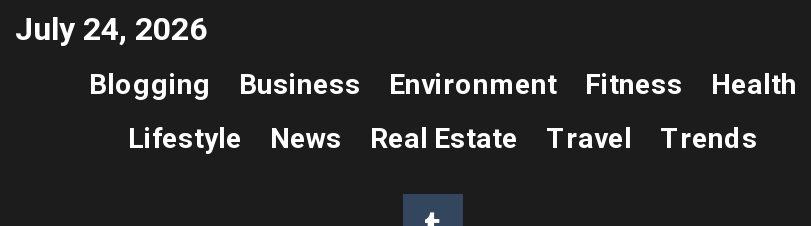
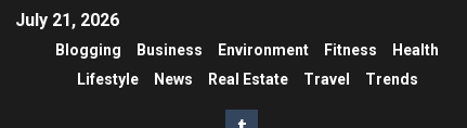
[15,11,207,49] July 24, 2026 -> [15,10,119,31] July 21, 2026

